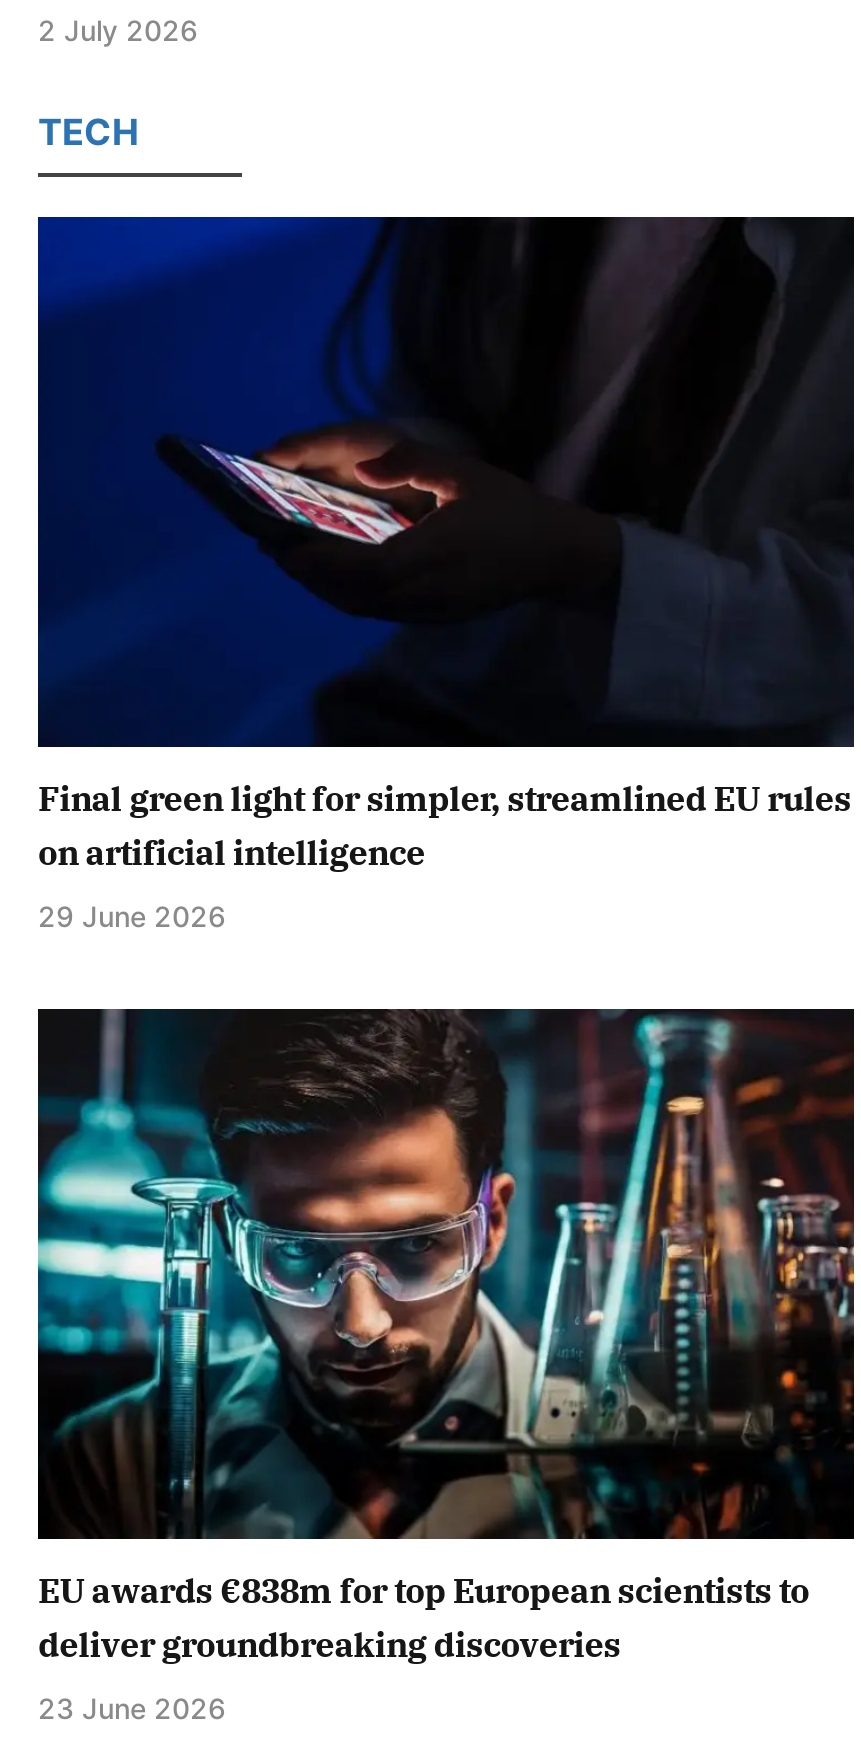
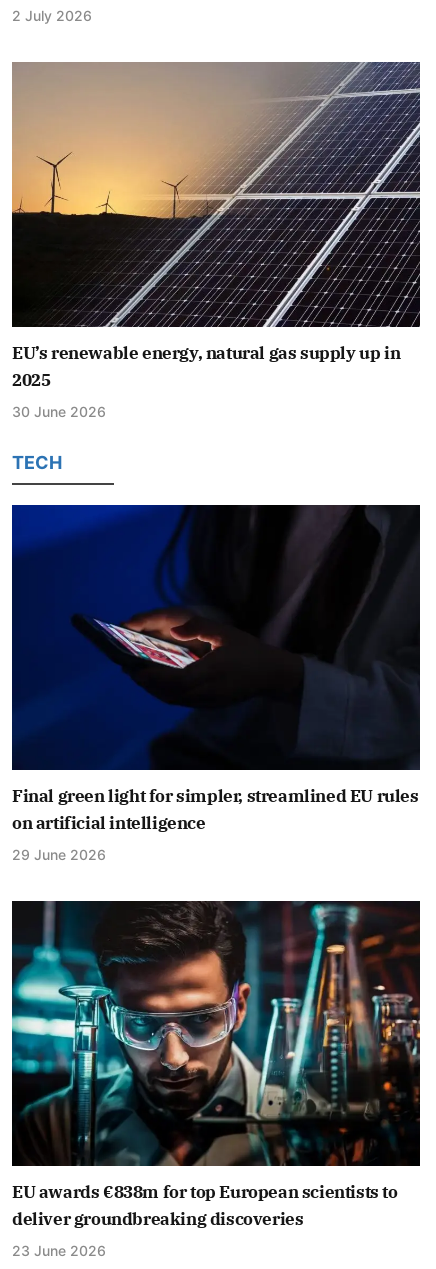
none -> [11,61,421,420] [image] | EU’s renewable energy, natural gas supply up in | 2025 | 30 June 2026

